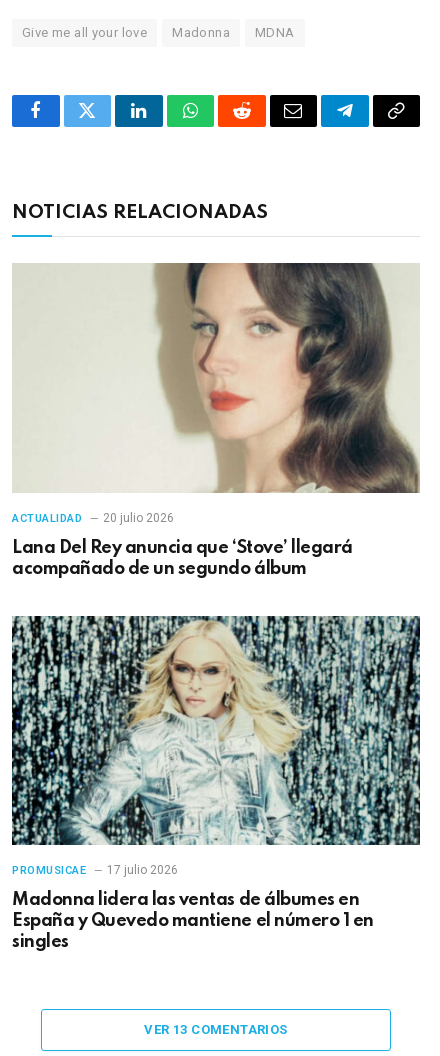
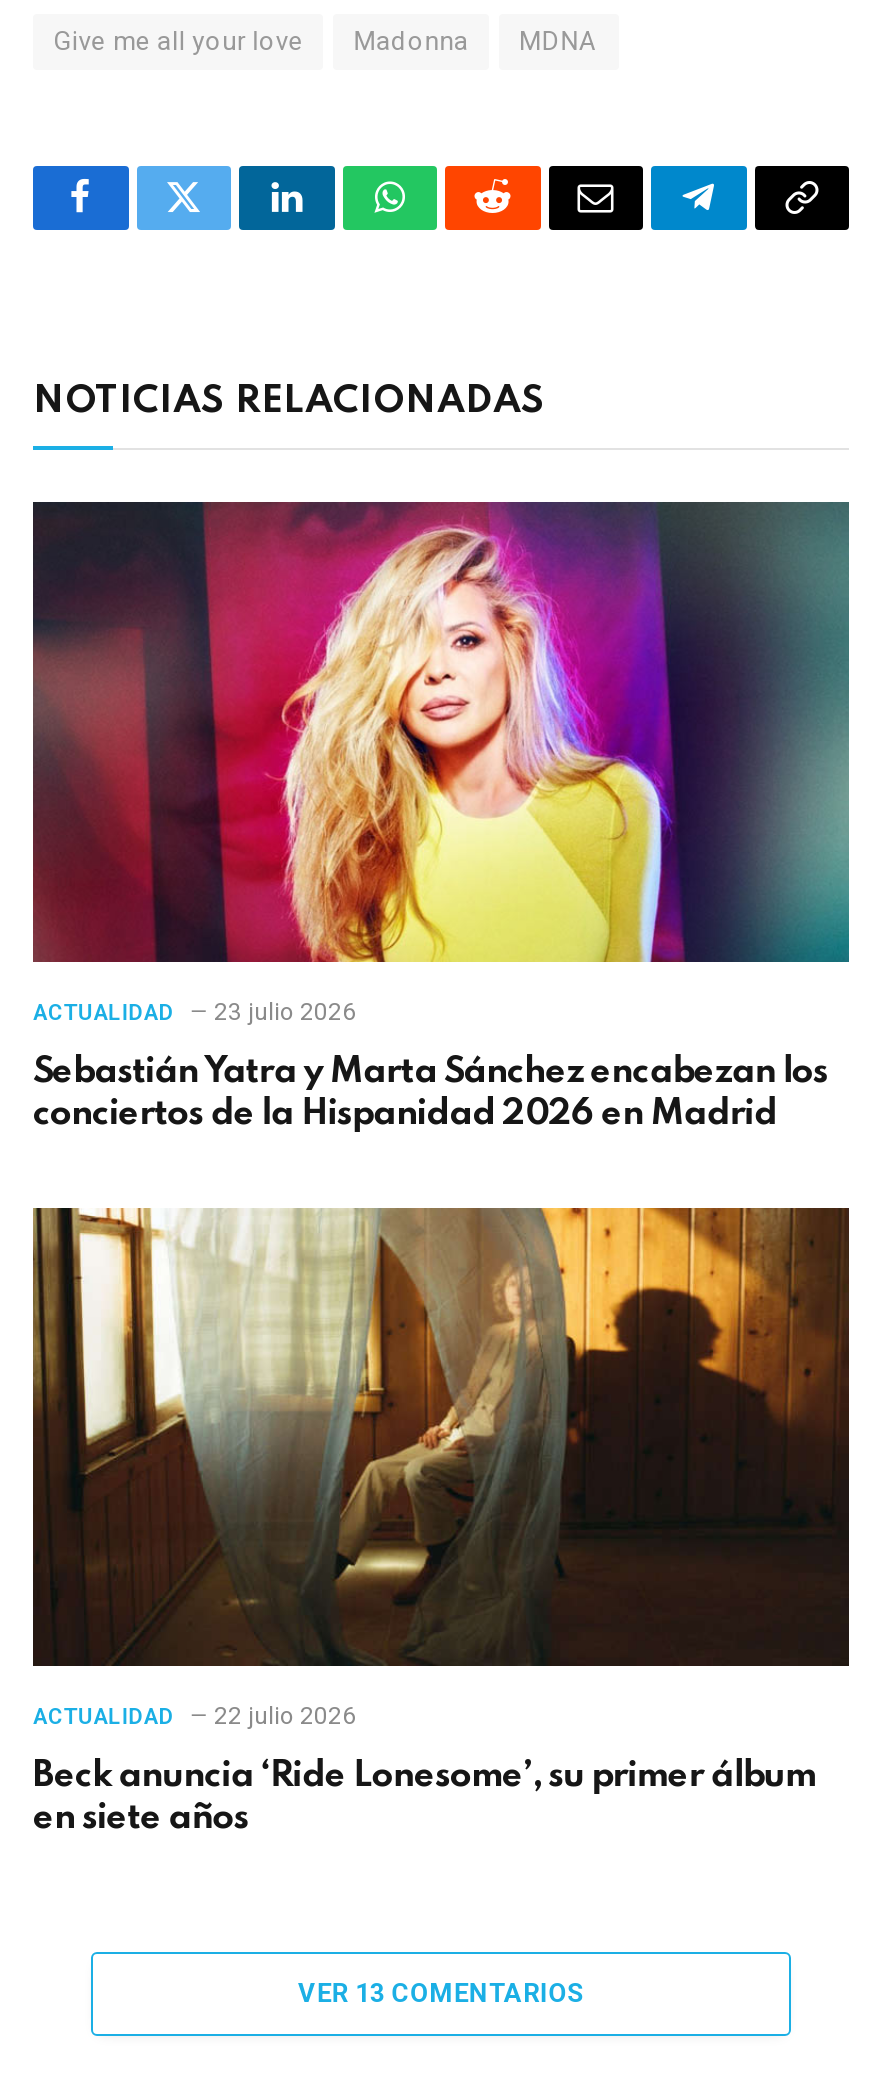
[12,262,420,524] [image] | ACTUALIDAD 20 julio 2026 -> [31,500,851,1025] [image] | ACTUALIDAD 23 julio 2026
[12,538,353,577] Lana Del Rey anuncia que ‘Stove’ llegará | acompañado de un segundo álbum -> [33,1053,828,1131] Sebastián Yatra y Marta Sánchez encabezan los | conciertos de la Hispanidad 2026 en Madrid
[11,615,421,877] [image] | PROMUSICAE | 17 julio 2026 -> [31,1206,849,1730] [image] | ACTUALIDAD | 22 julio 2026
[12,891,374,951] Madonna lidera las ventas de álbumes en | España y Quevedo mantiene el número 1 en | singles -> [33,1758,816,1836] Beck anuncia ‘Ride Lonesome’, su primer álbum | en siete años

